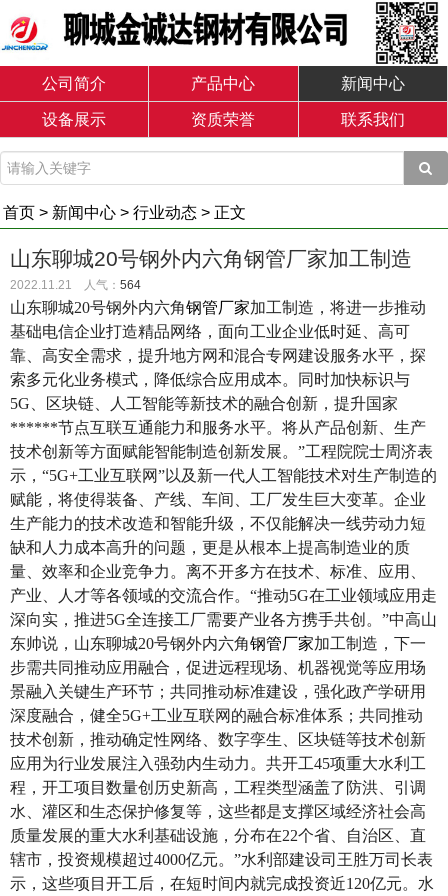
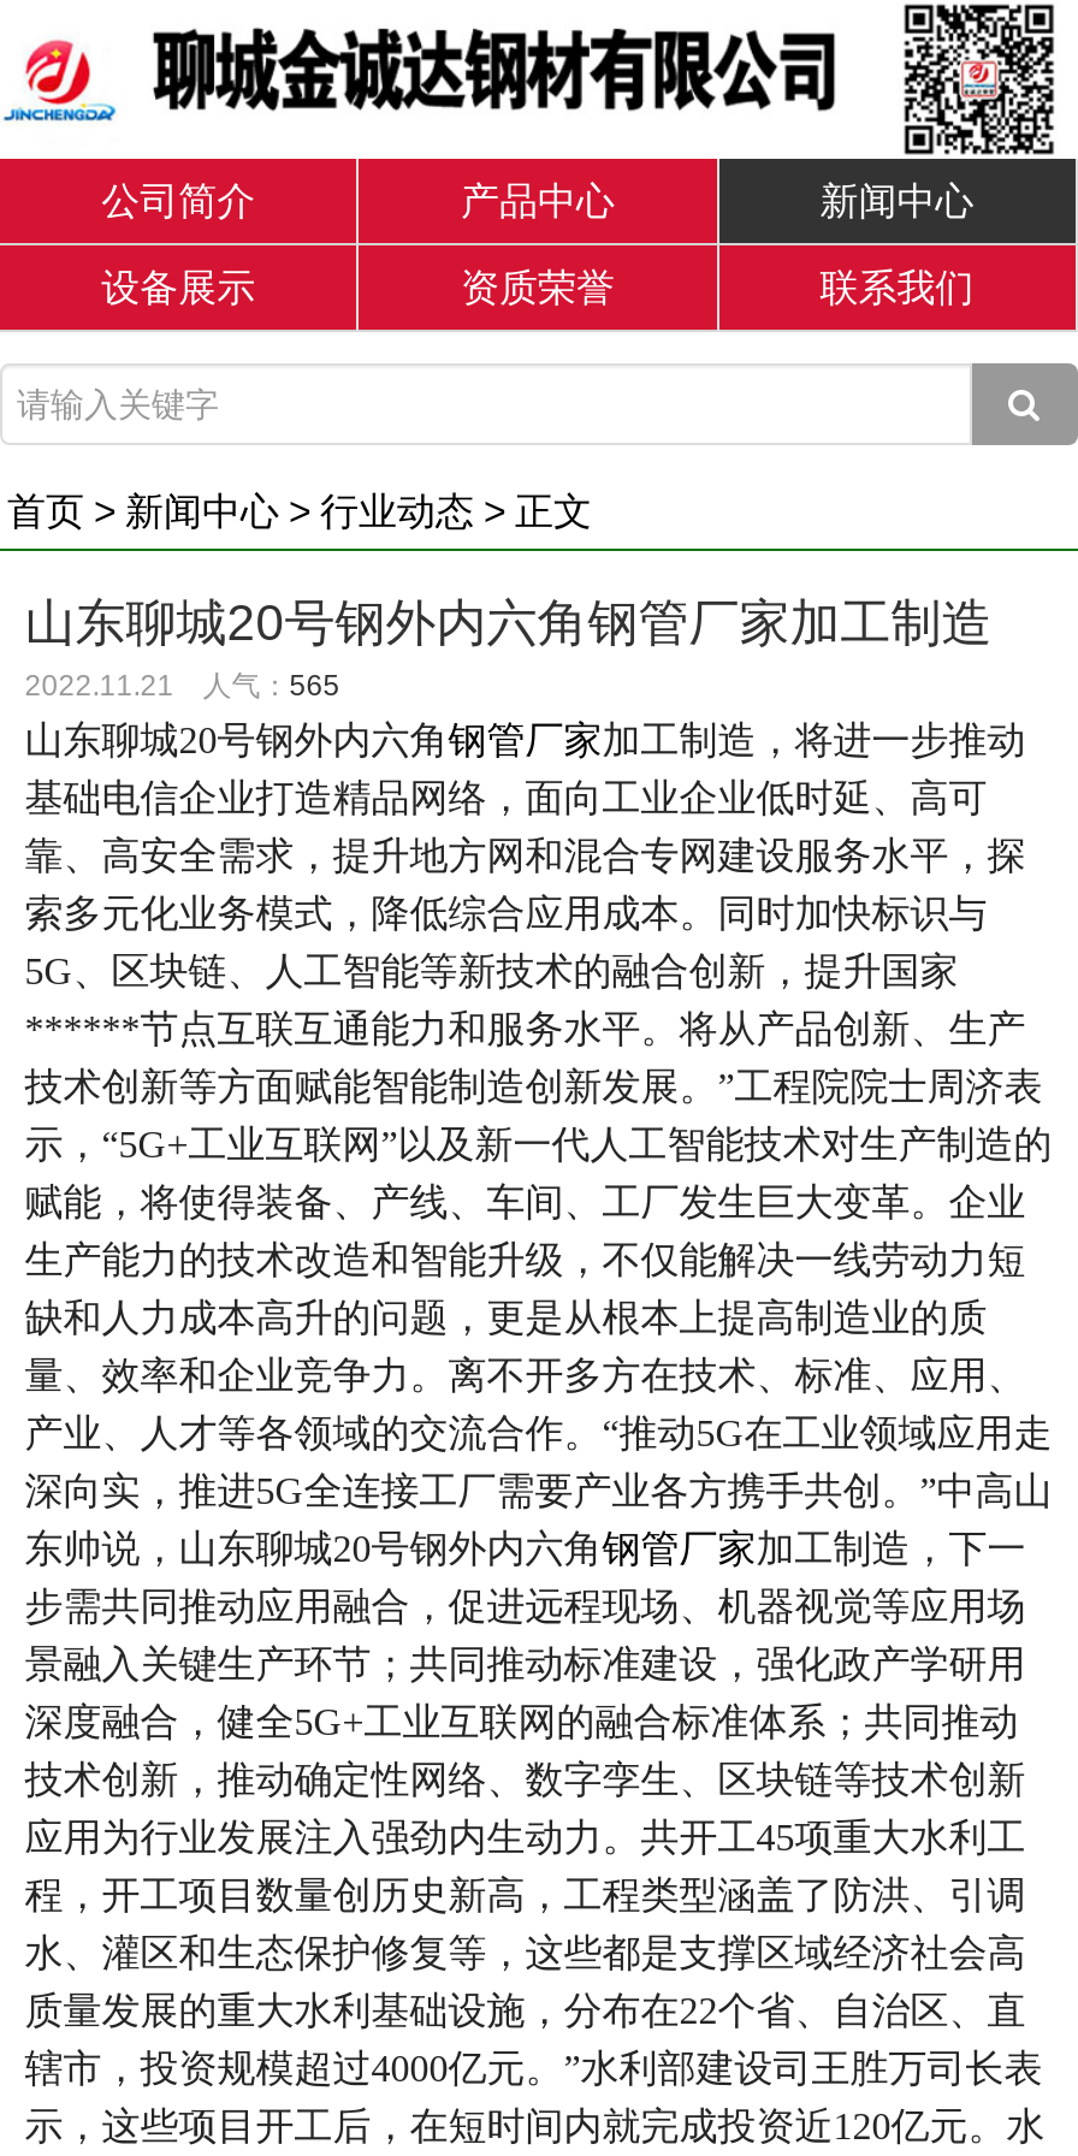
[10,278,141,292] 2022.11.21 人气：564 -> [25,668,340,702] 2022.11.21 人气：565

